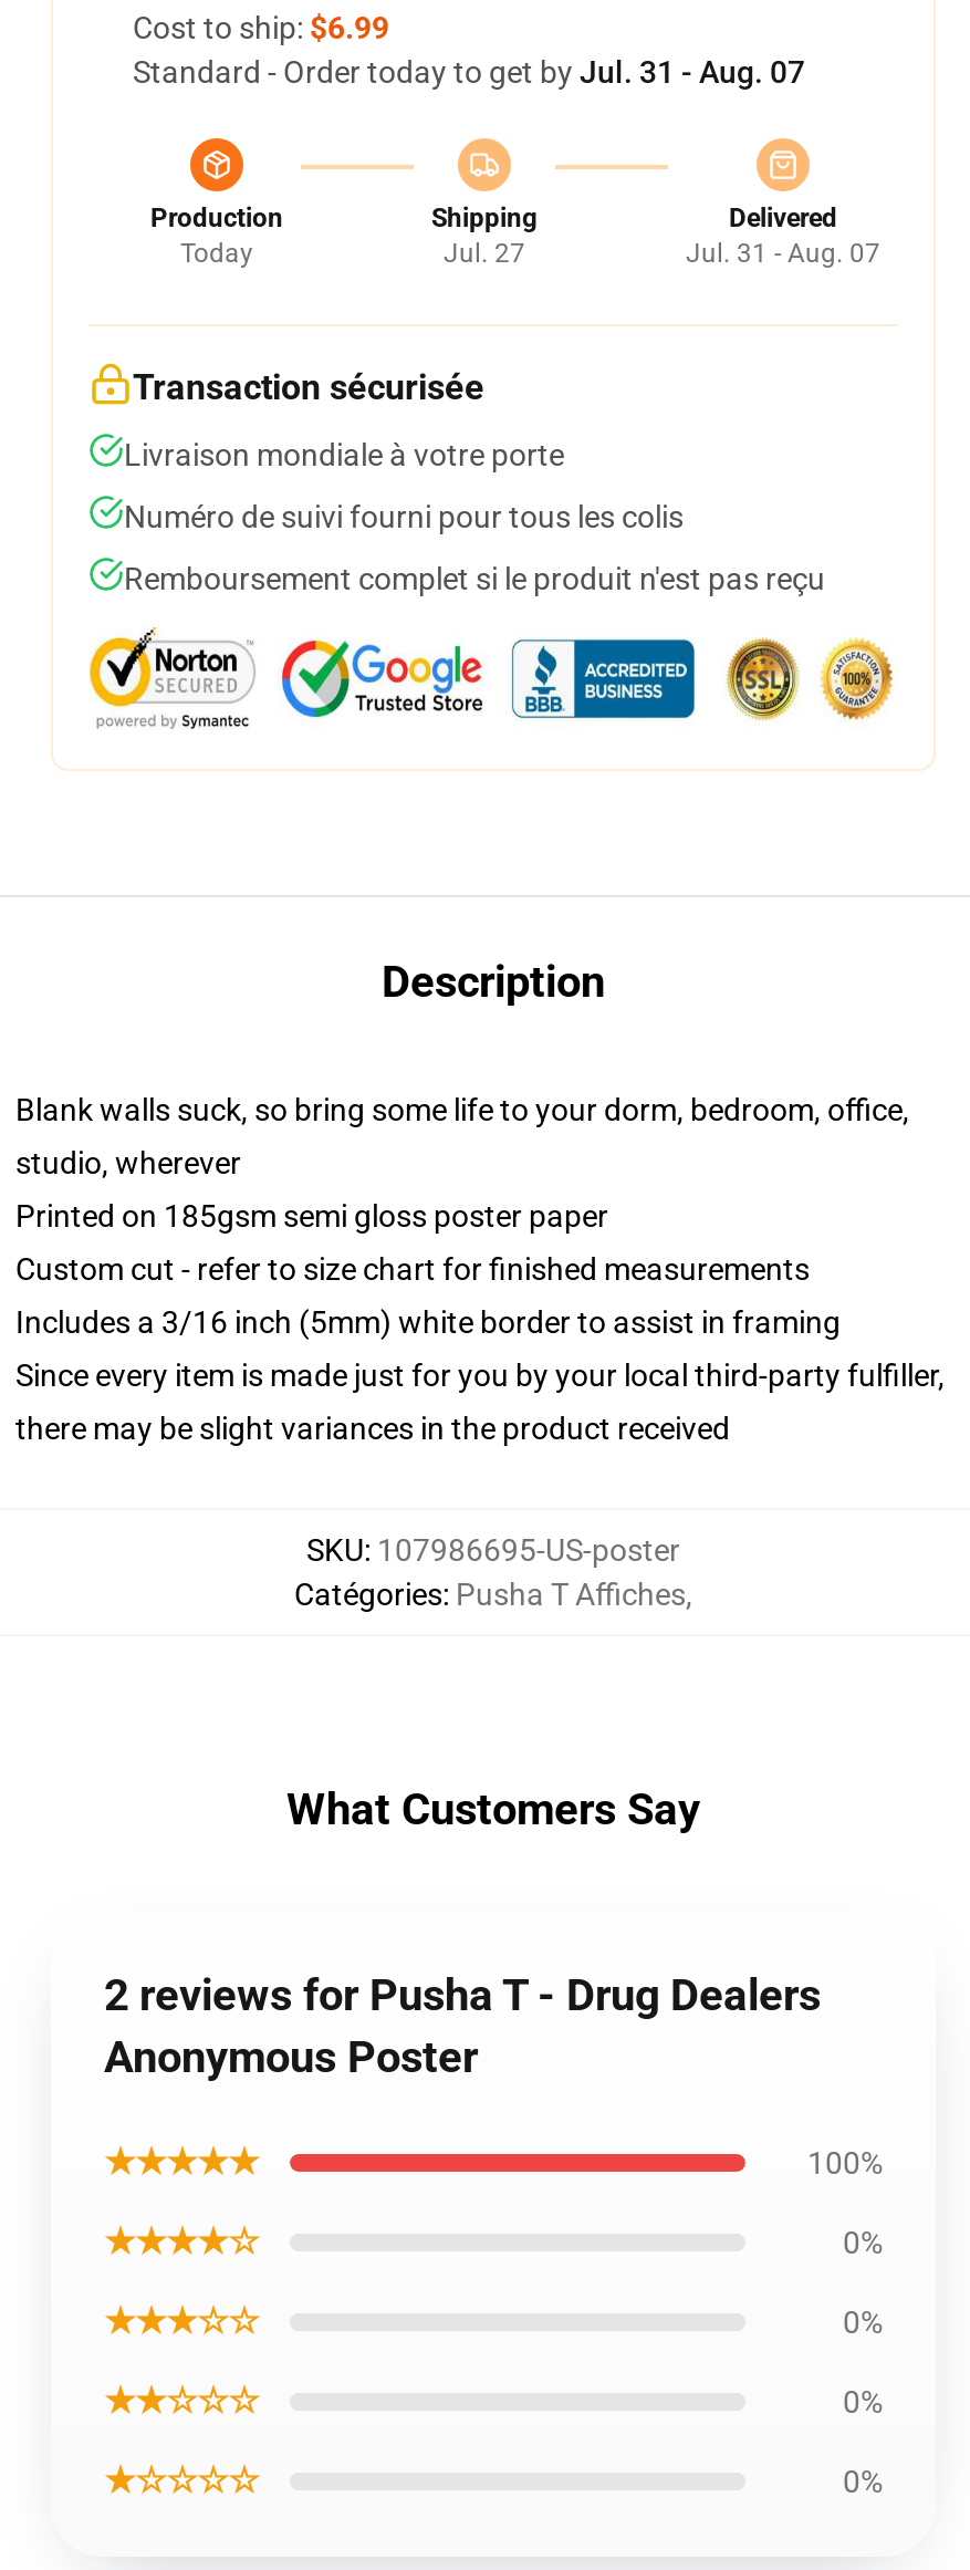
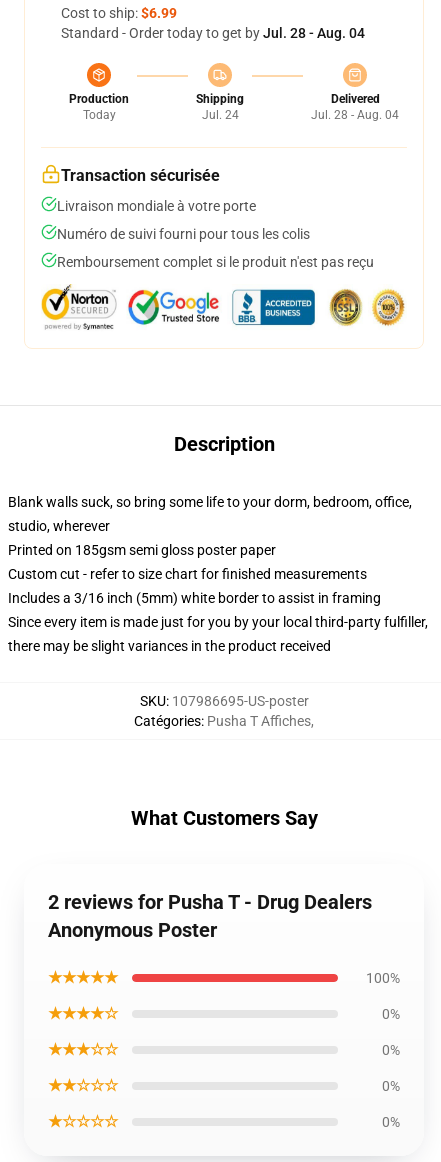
[133,54,805,90] Standard - Order today to get by Jul. 31 - Aug. 07 -> [61,25,365,41] Standard - Order today to get by Jul. 28 - Aug. 04
[444,238,525,269] Jul. 27 -> [201,108,238,122] Jul. 24
[686,238,880,269] Jul. 31 - Aug. 07 -> [311,108,399,122] Jul. 28 - Aug. 04

